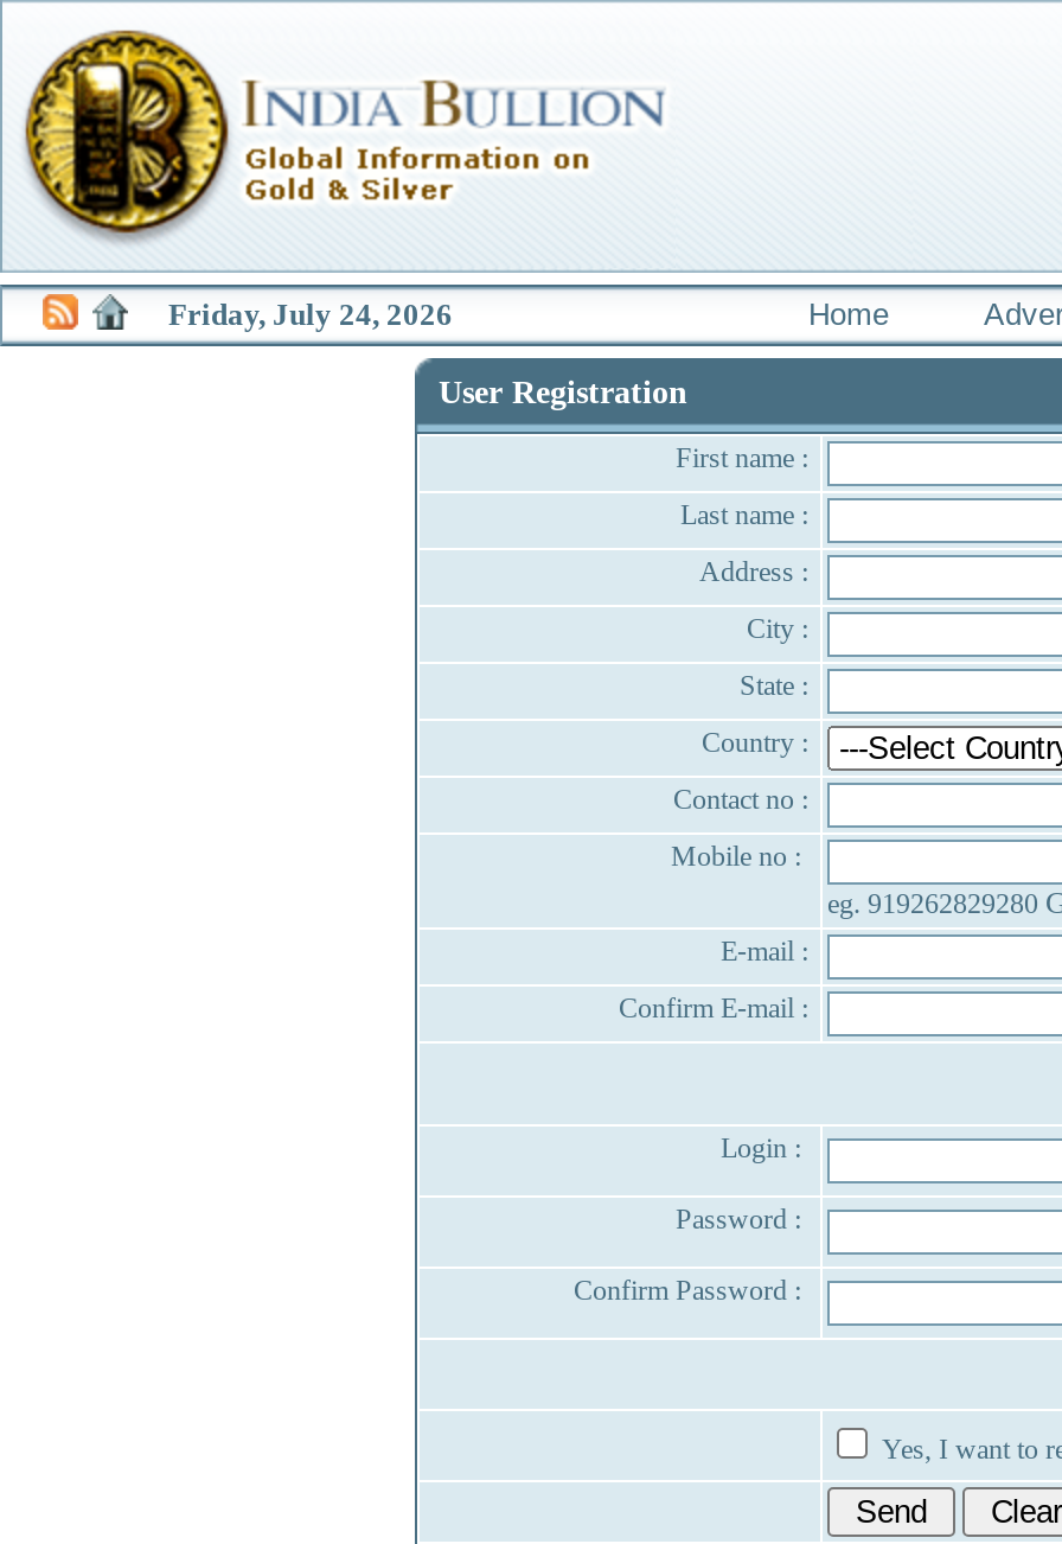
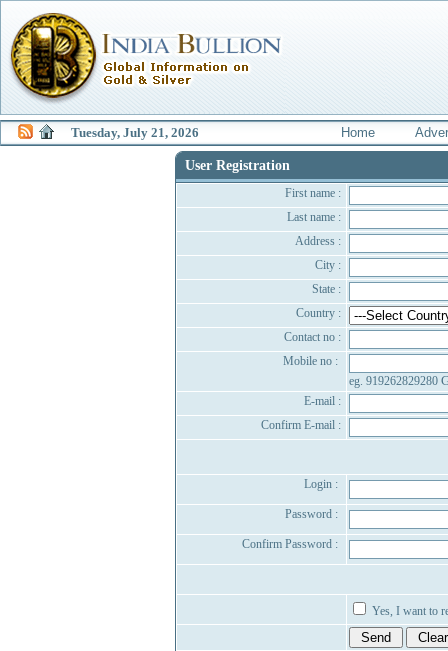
[168,296,453,332] Friday, July 24, 2026 -> [71,125,199,140] Tuesday, July 21, 2026

